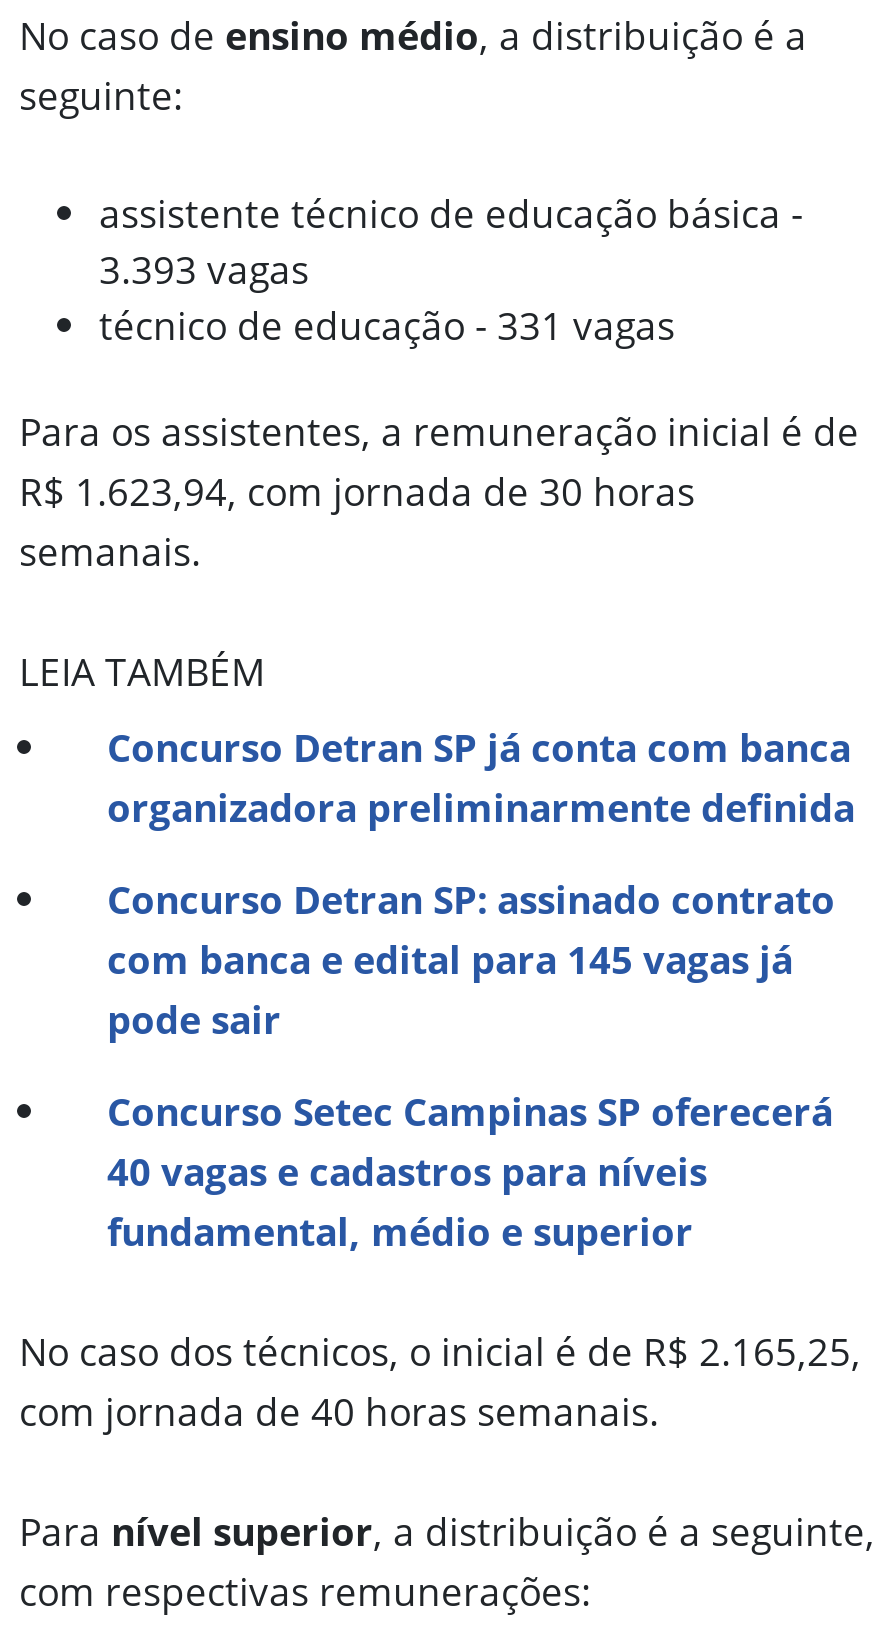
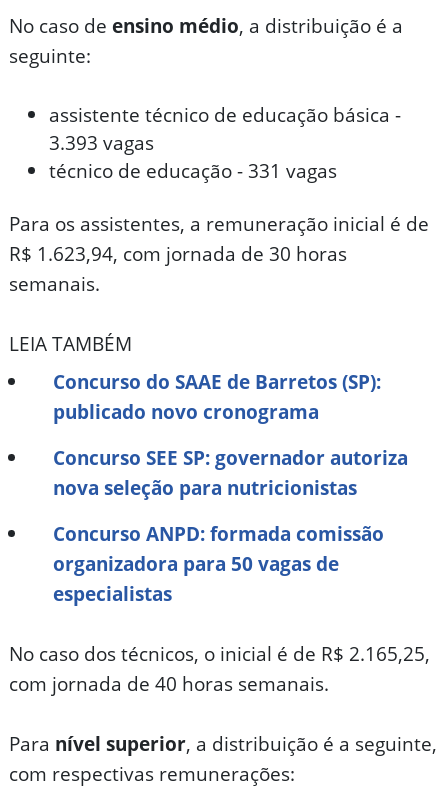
[107,720,855,834] Concurso Detran SP já conta com banca | organizadora preliminarmente definida -> [53,368,381,425] Concurso do SAAE de Barretos (SP): | publicado novo cronograma
[107,872,835,1046] Concurso Detran SP: assinado contrato | com banca e edital para 145 vagas já | pode sair -> [53,444,408,501] Concurso SEE SP: governador autoriza | nova seleção para nutricionistas
[107,1084,833,1258] Concurso Setec Campinas SP oferecerá | 40 vagas e cadastros para níveis | fundamental, médio e superior -> [53,520,384,607] Concurso ANPD: formada comissão | organizadora para 50 vagas de | especialistas

